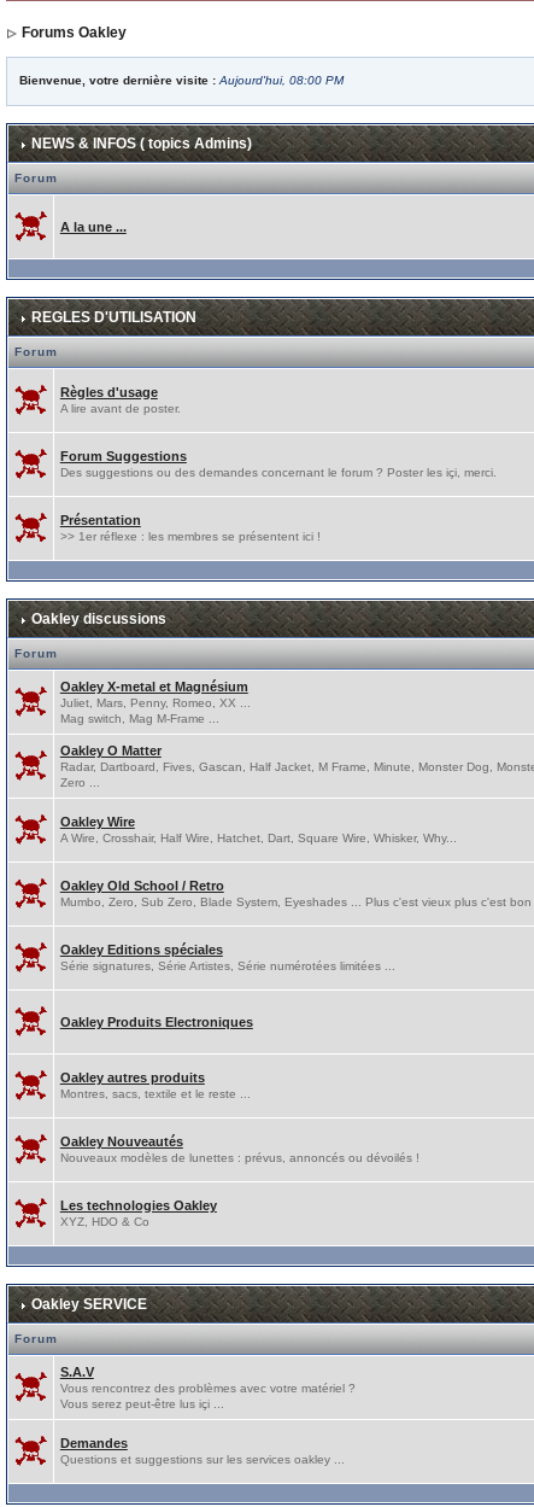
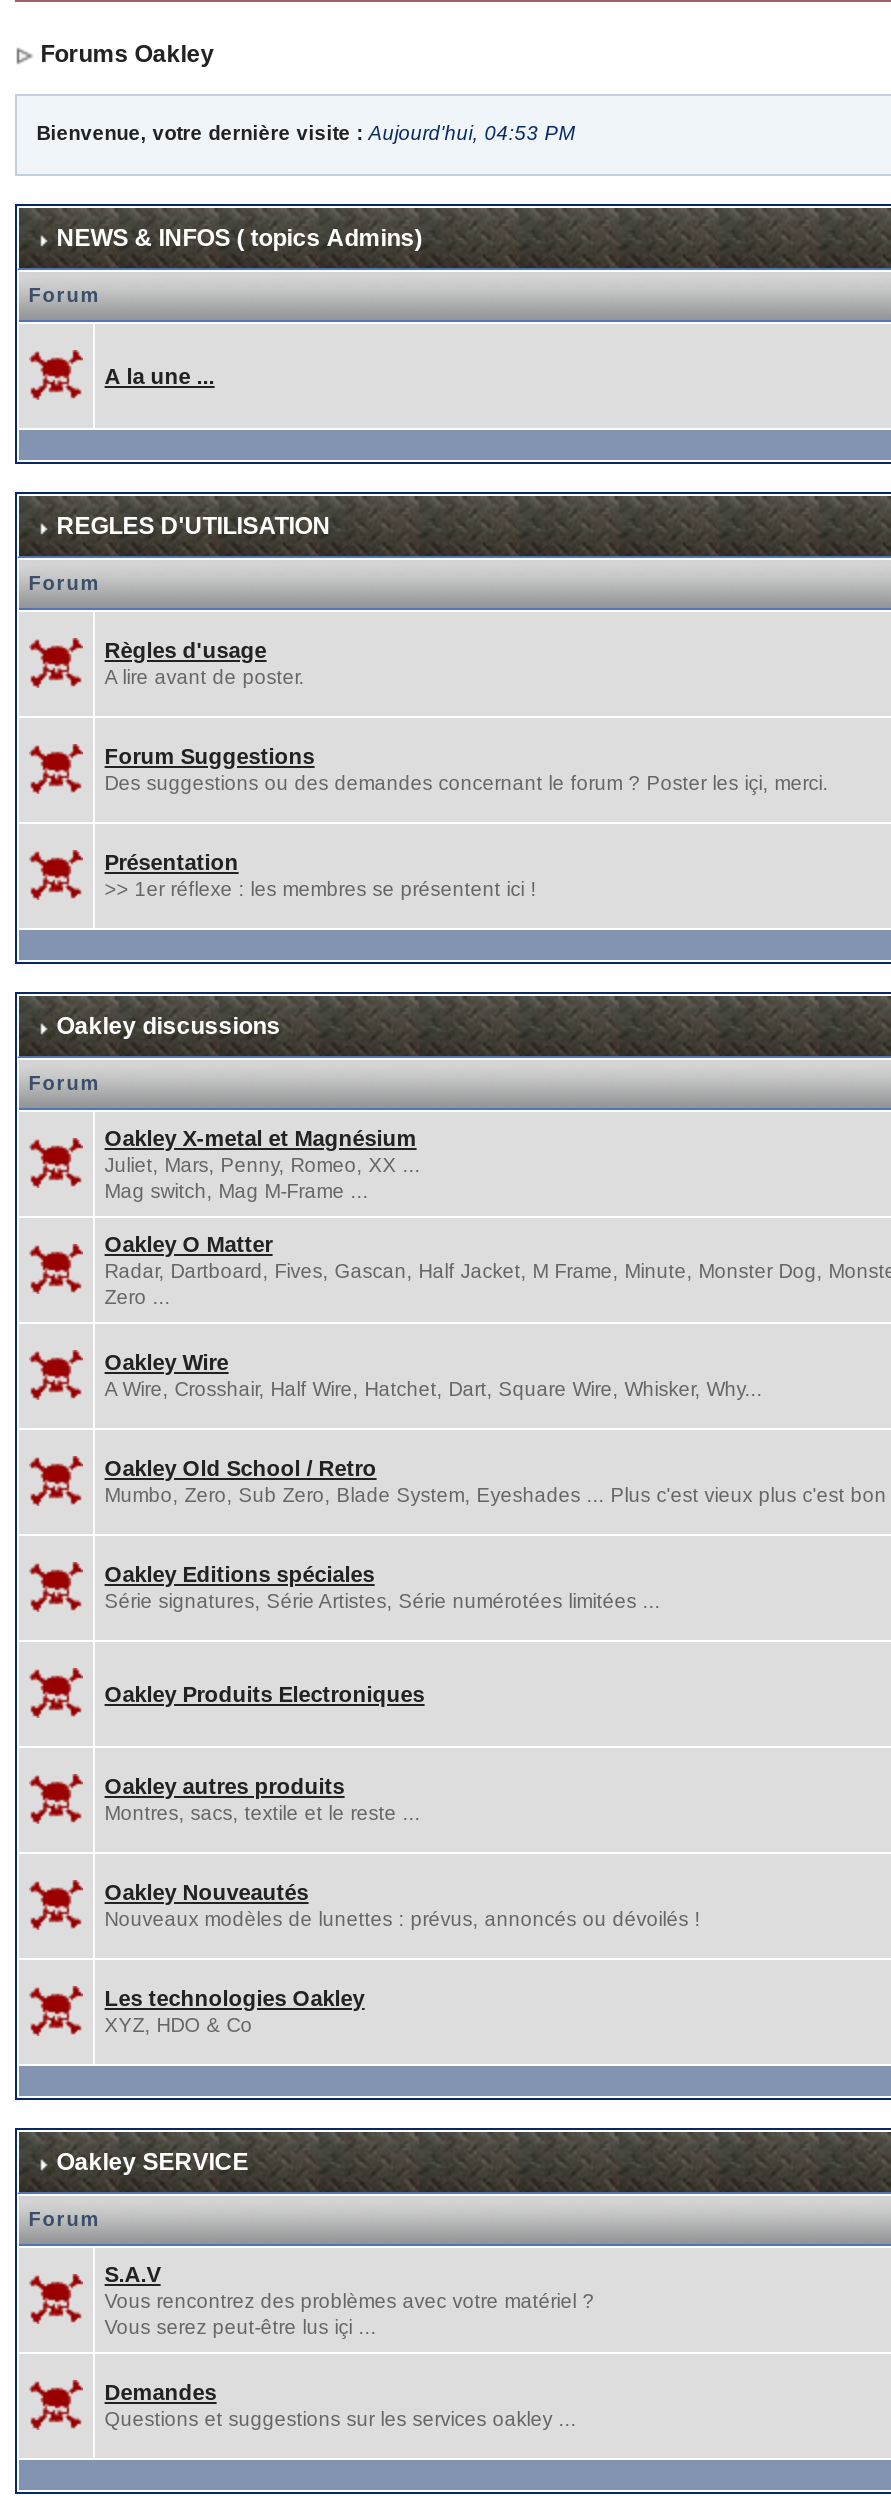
[19,74,343,87] Bienvenue, votre dernière visite : Aujourd'hui, 08:00 PM -> [37,122,575,144] Bienvenue, votre dernière visite : Aujourd'hui, 04:53 PM

